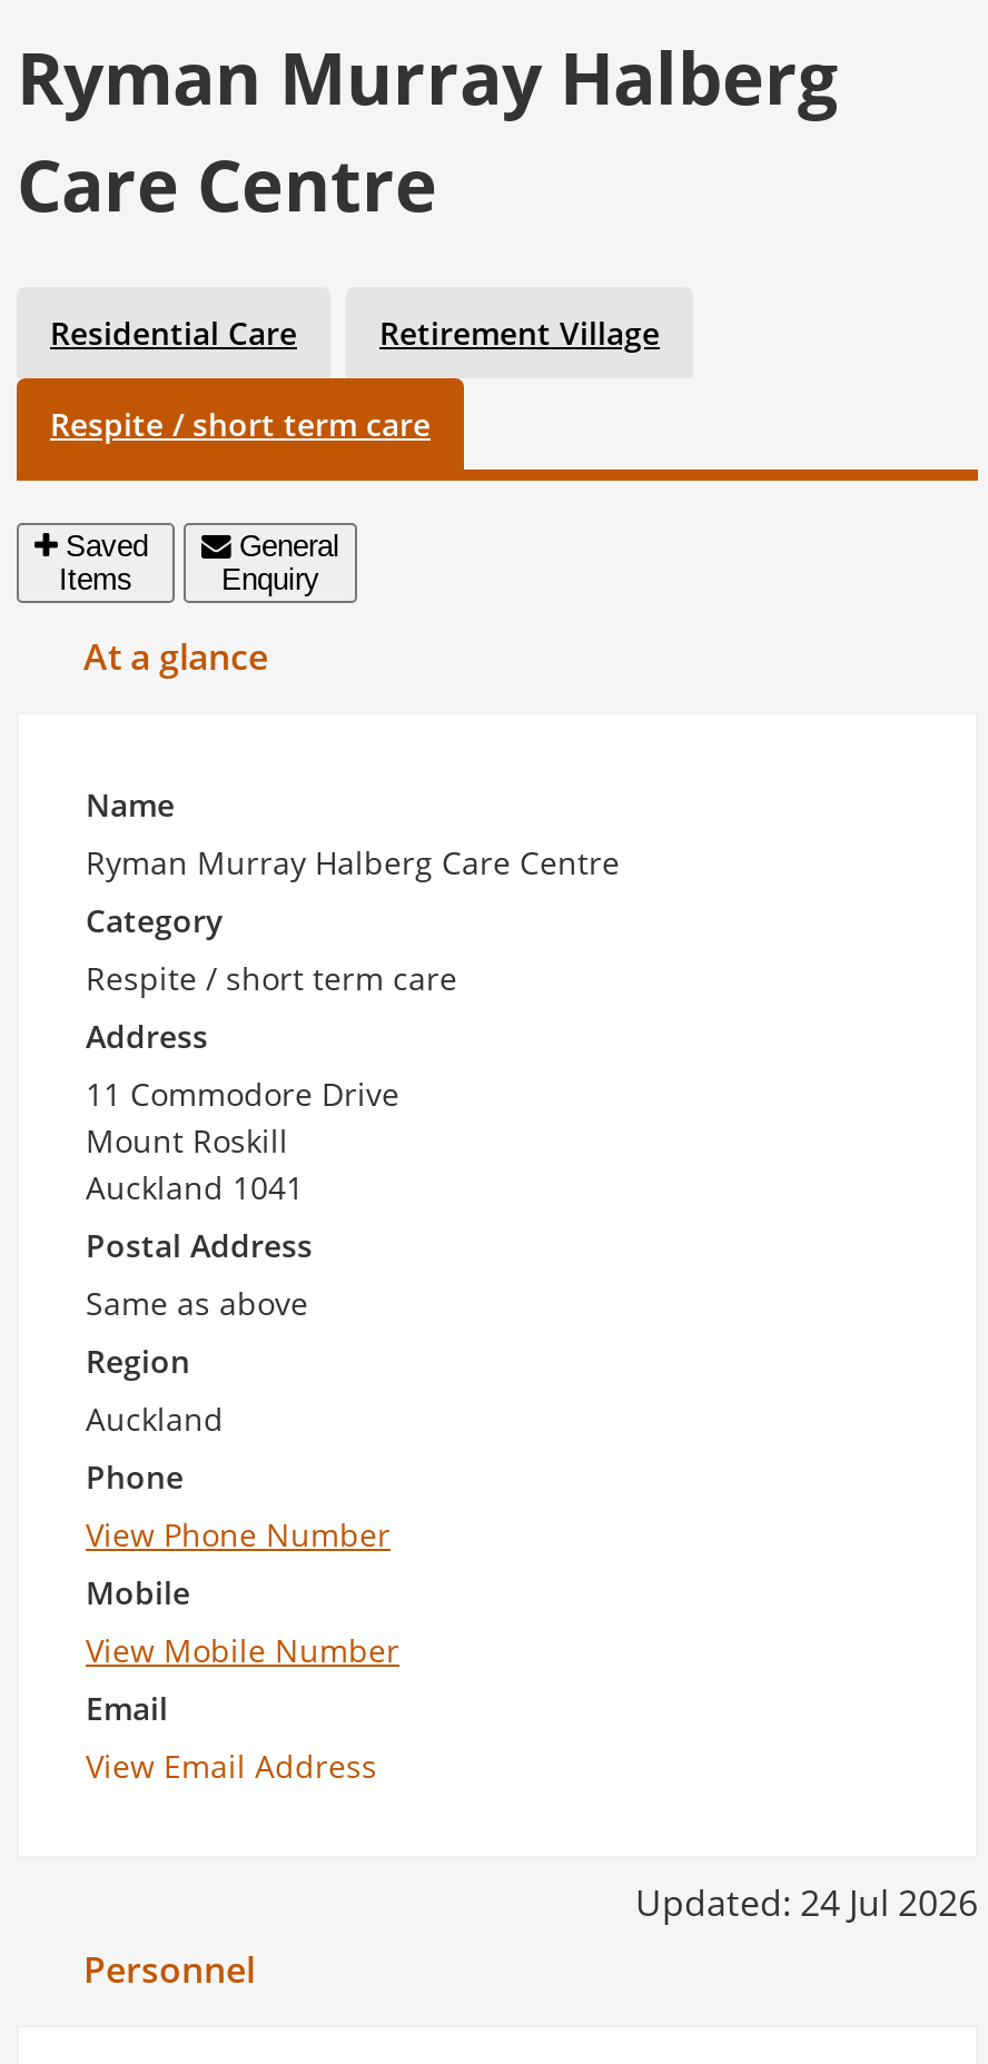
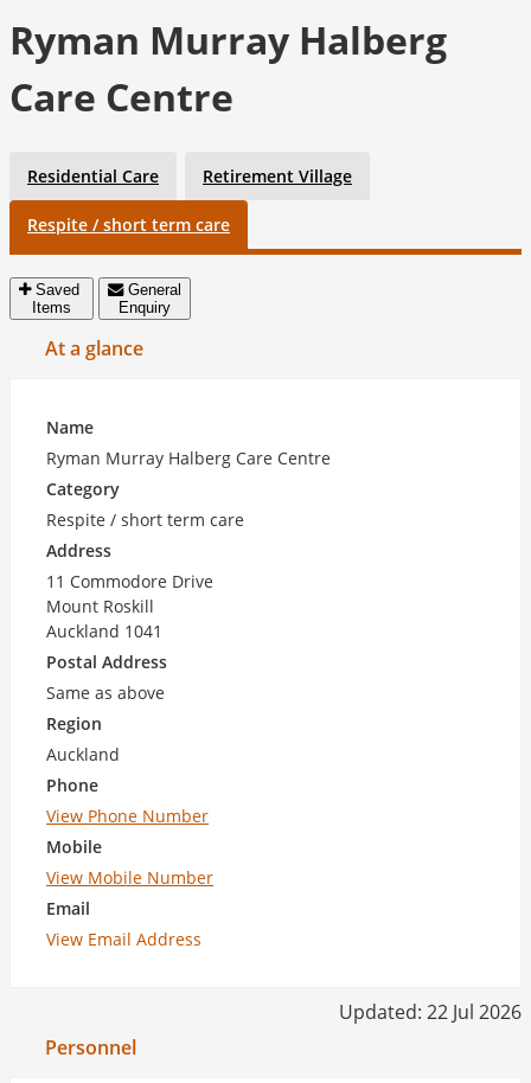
[635,1878,978,1927] Updated: 24 Jul 2026 -> [339,999,522,1025] Updated: 22 Jul 2026

